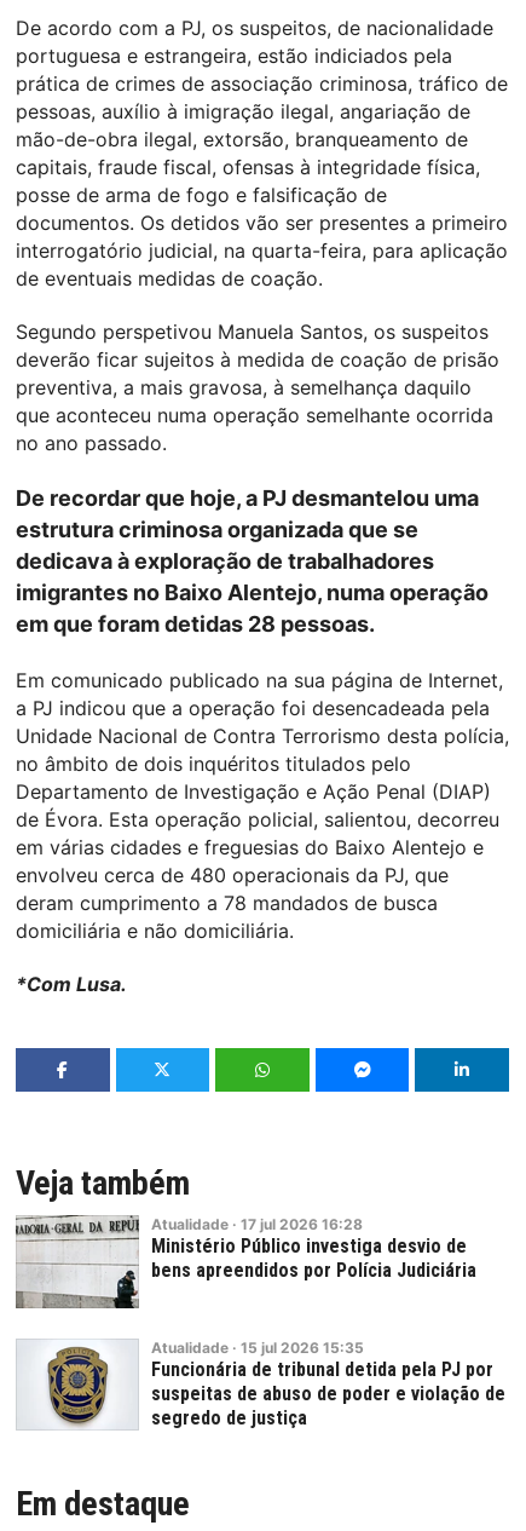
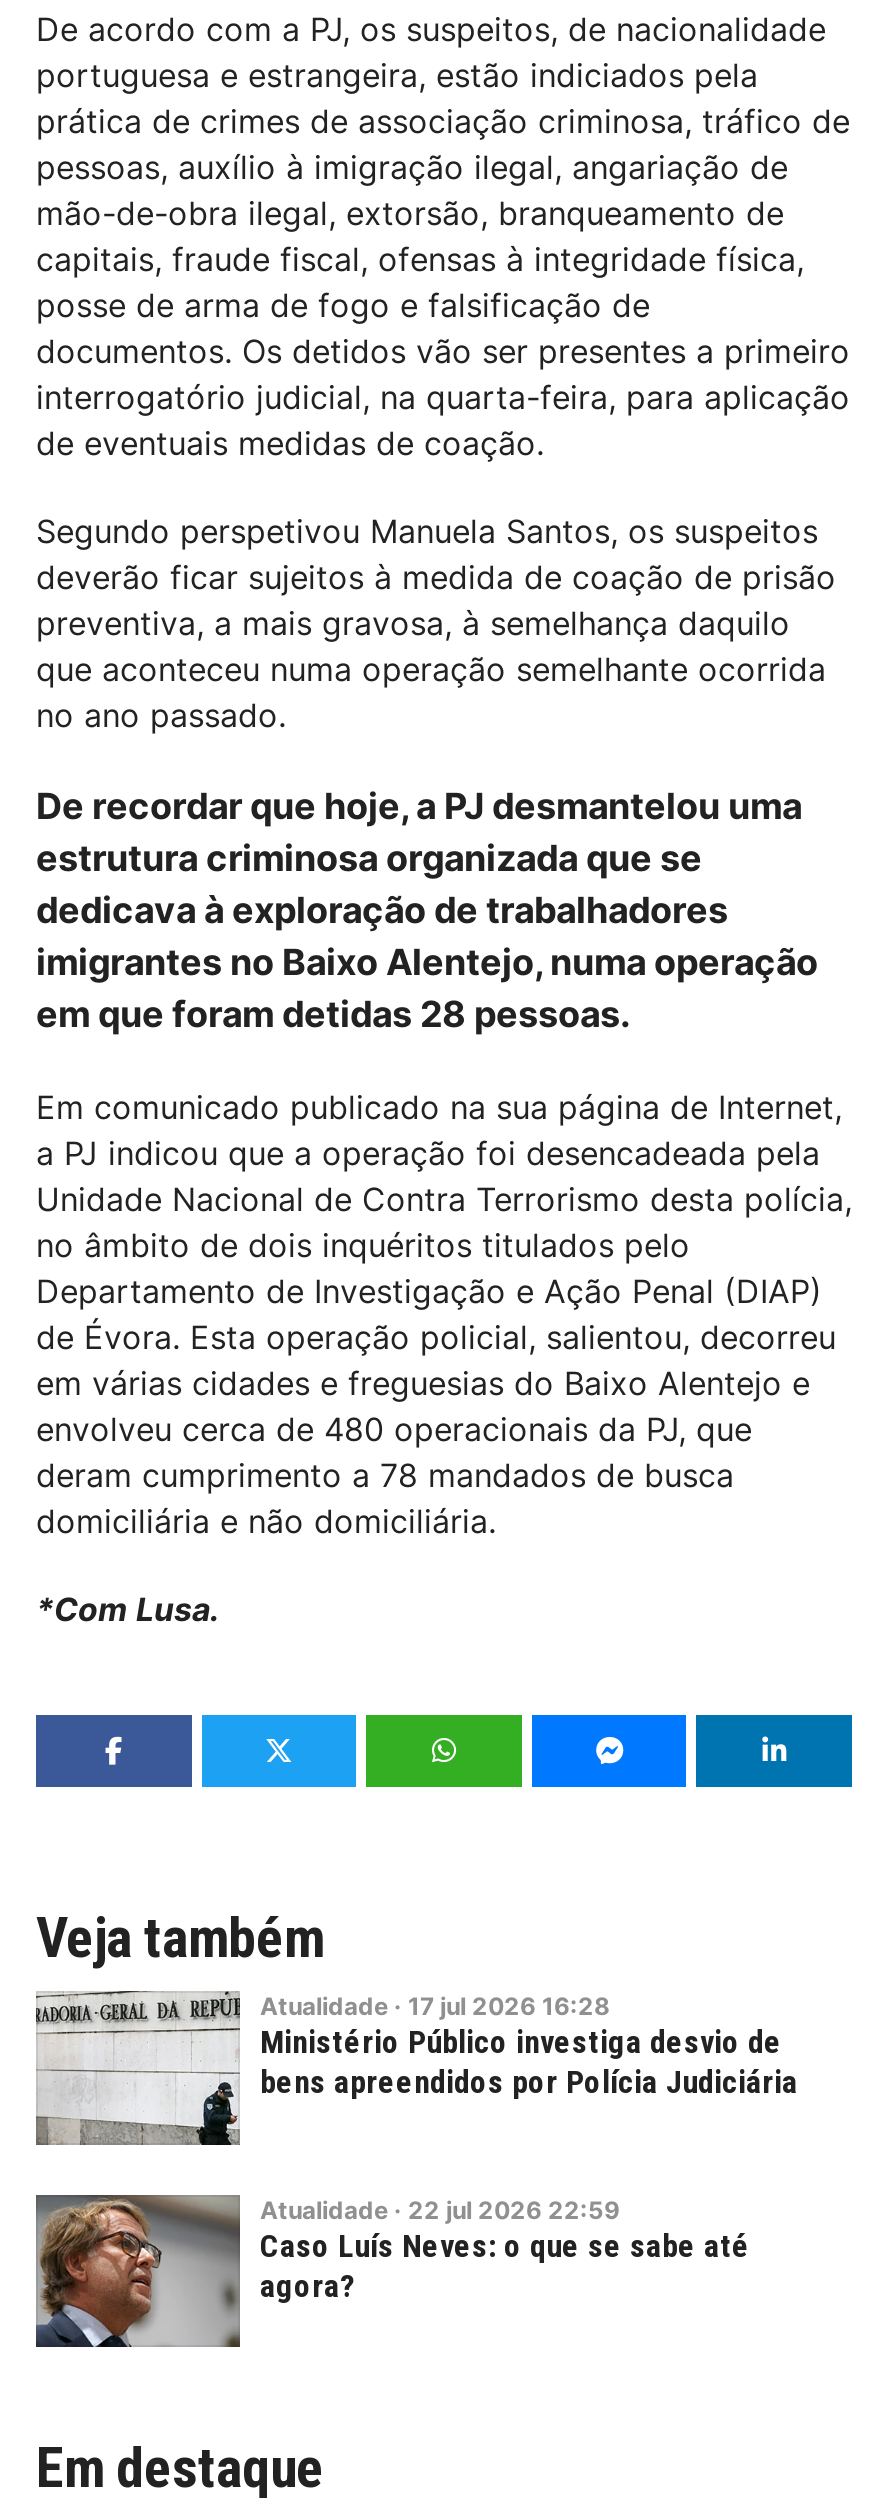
[16,1338,505,1431] [image] | Atualidade · 15 jul 2026 15:35 | Funcionária de tribunal detida pela PJ por | suspeitas de abuso de poder e violação de | segredo de justiça -> [34,2193,750,2349] [image] | Atualidade · 22 jul 2026 22:59 | Caso Luís Neves: o que se sabe até | agora?

